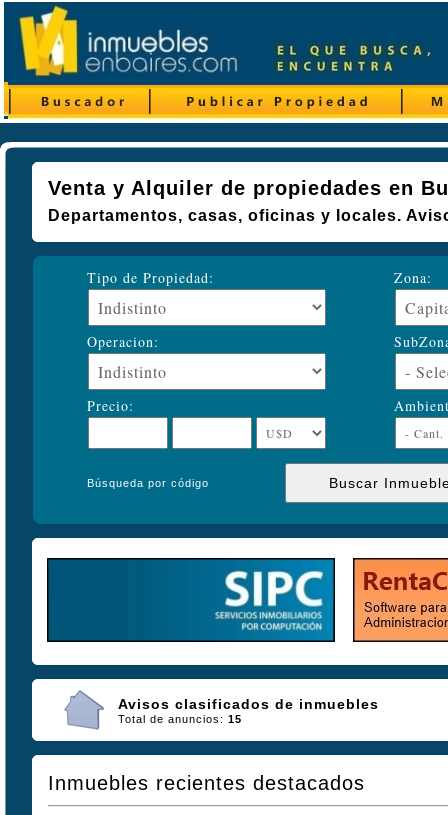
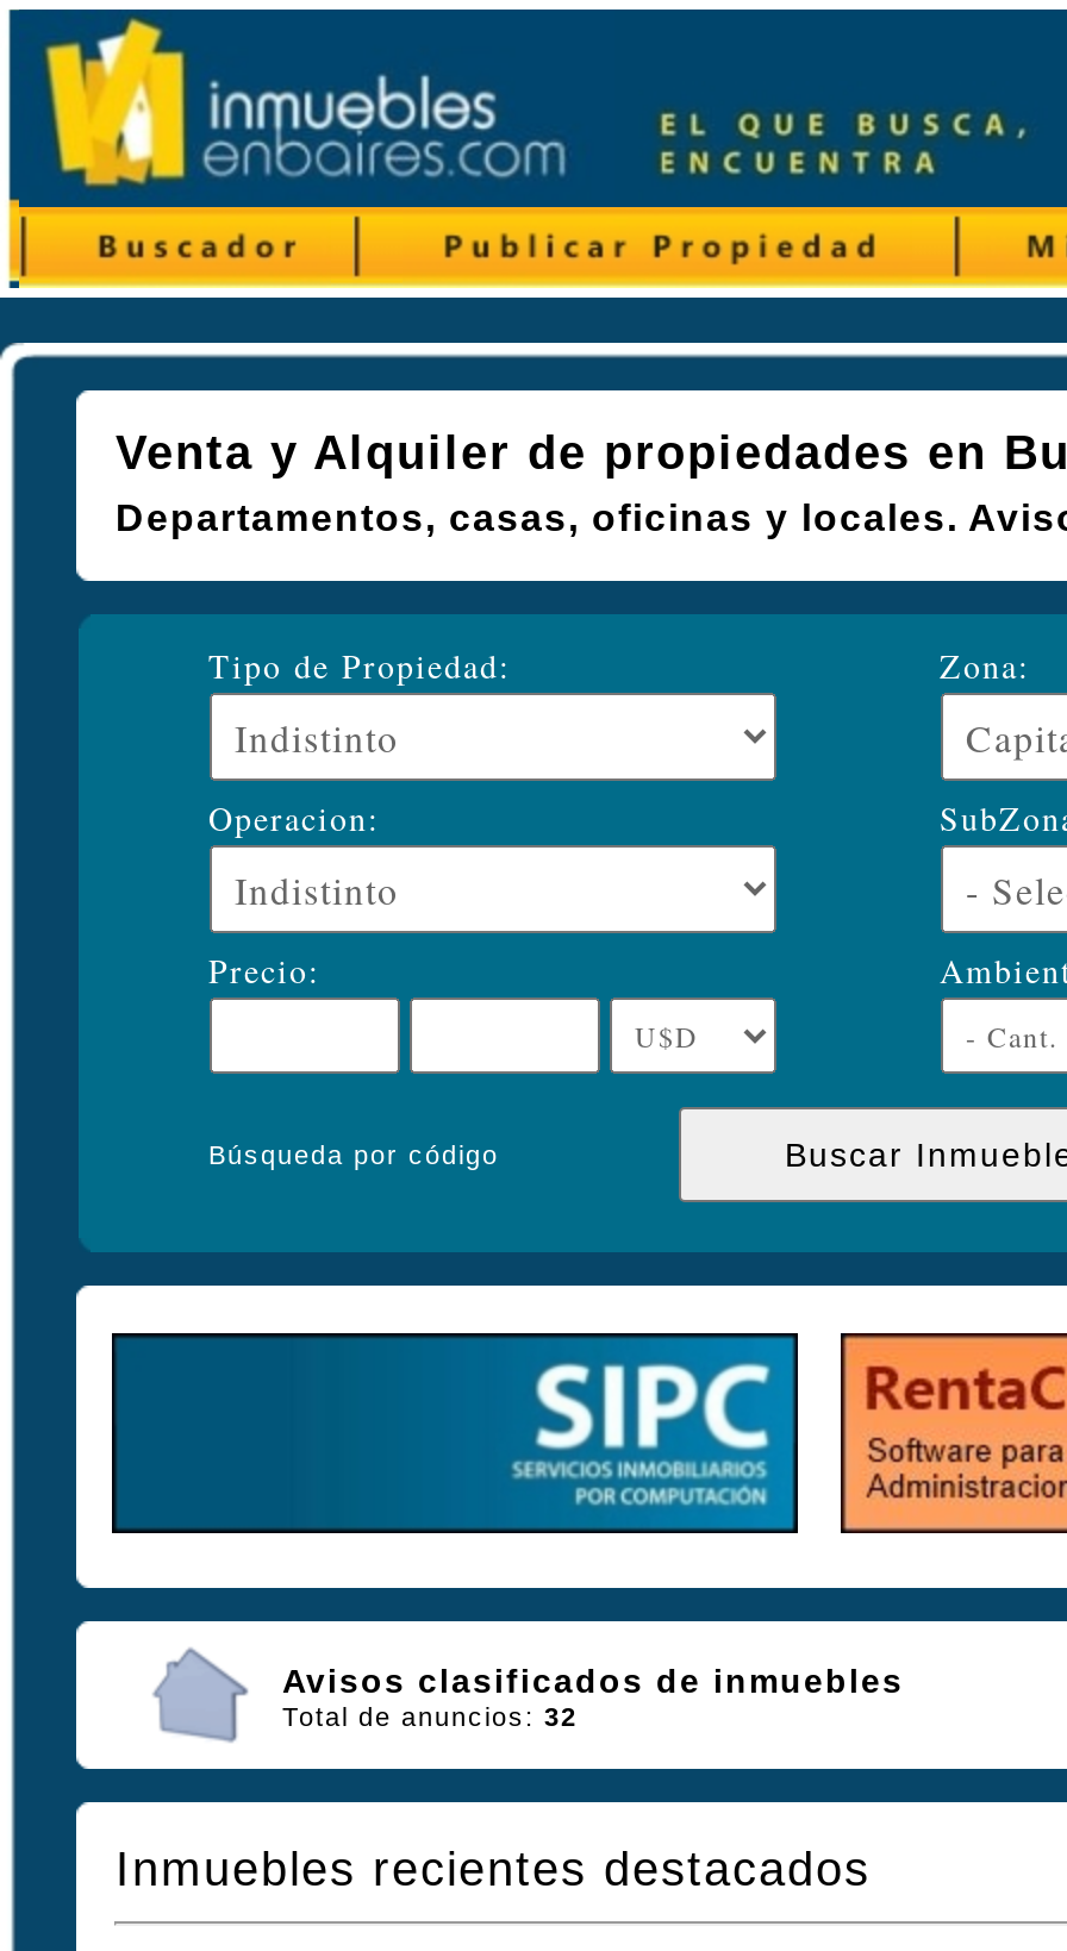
[118,713,242,725] Total de anuncios: 15 -> [282,1702,578,1731] Total de anuncios: 32

